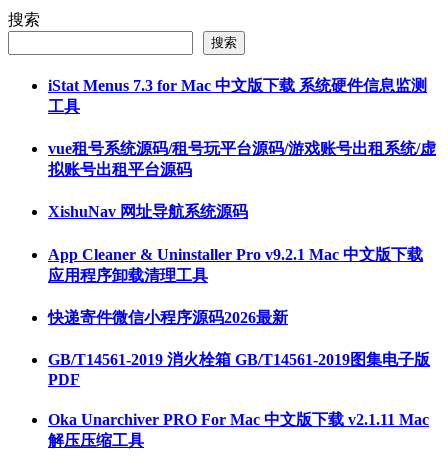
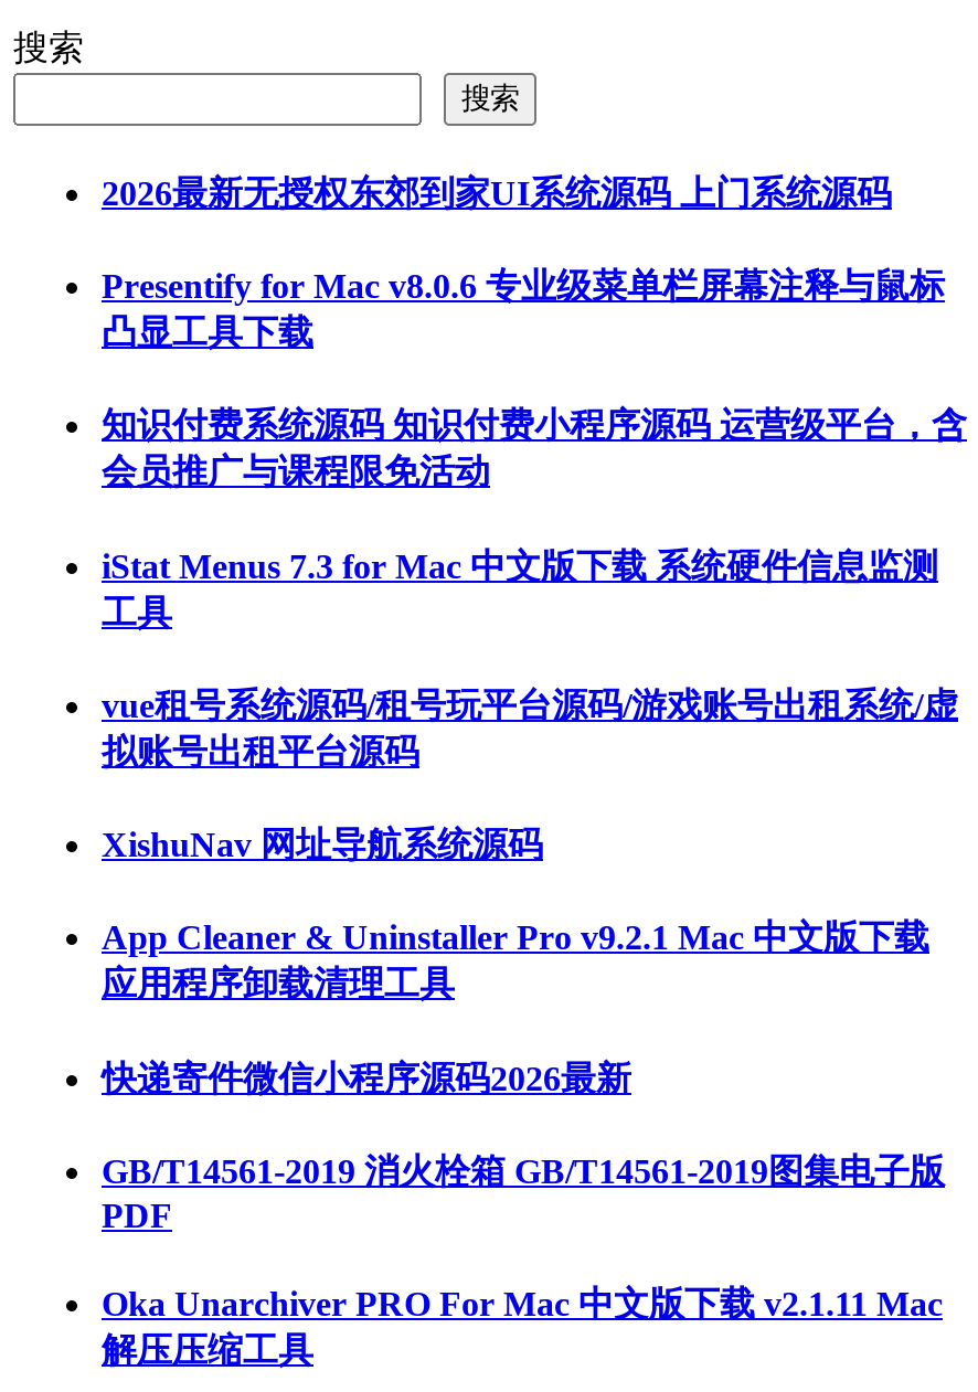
none -> [102,174,967,491] 2026最新无授权东郊到家UI系统源码 上门系统源码 | Presentify for Mac v8.0.6 专业级菜单栏屏幕注释与鼠标 | 凸显工具下载 | 知识付费系统源码 知识付费小程序源码 运营级平台，含 | 会员推广与课程限免活动

